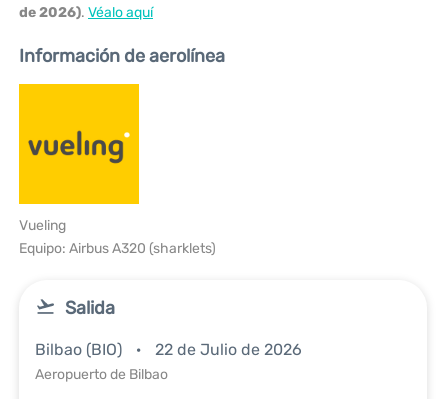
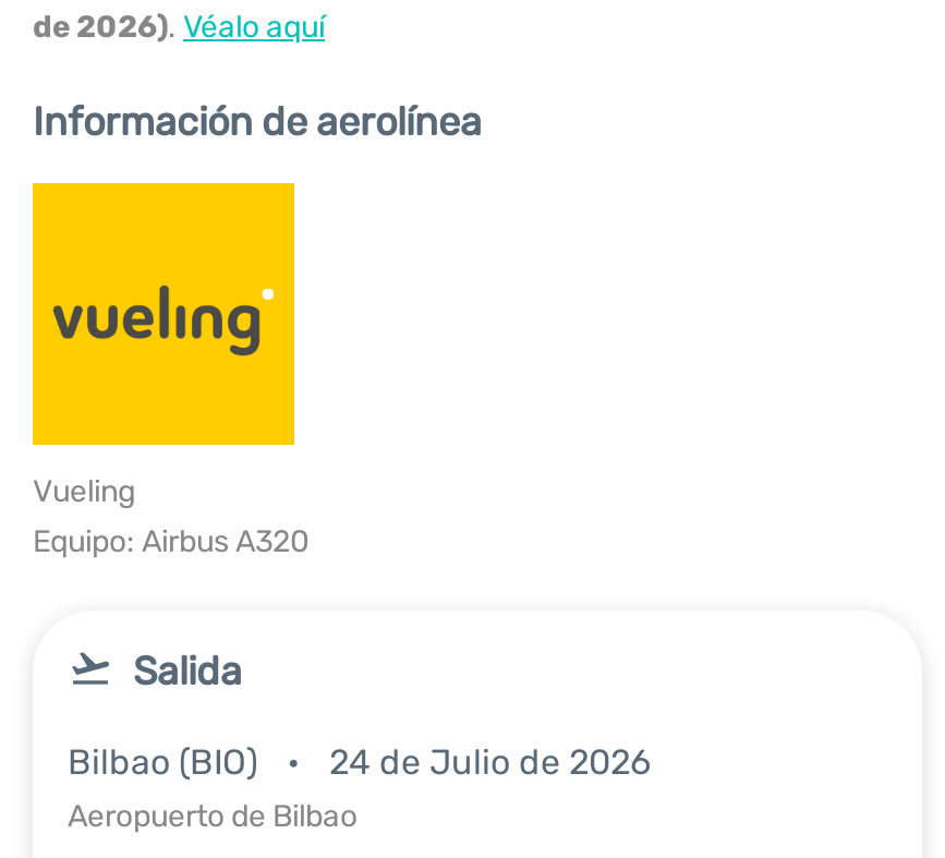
[19,240,216,257] Equipo: Airbus A320 (sharklets) -> [33,523,310,560] Equipo: Airbus A320
[35,340,302,359] Bilbao (BIO) 22 de Julio de 2026 -> [68,741,652,783] Bilbao (BIO) 24 de Julio de 2026

